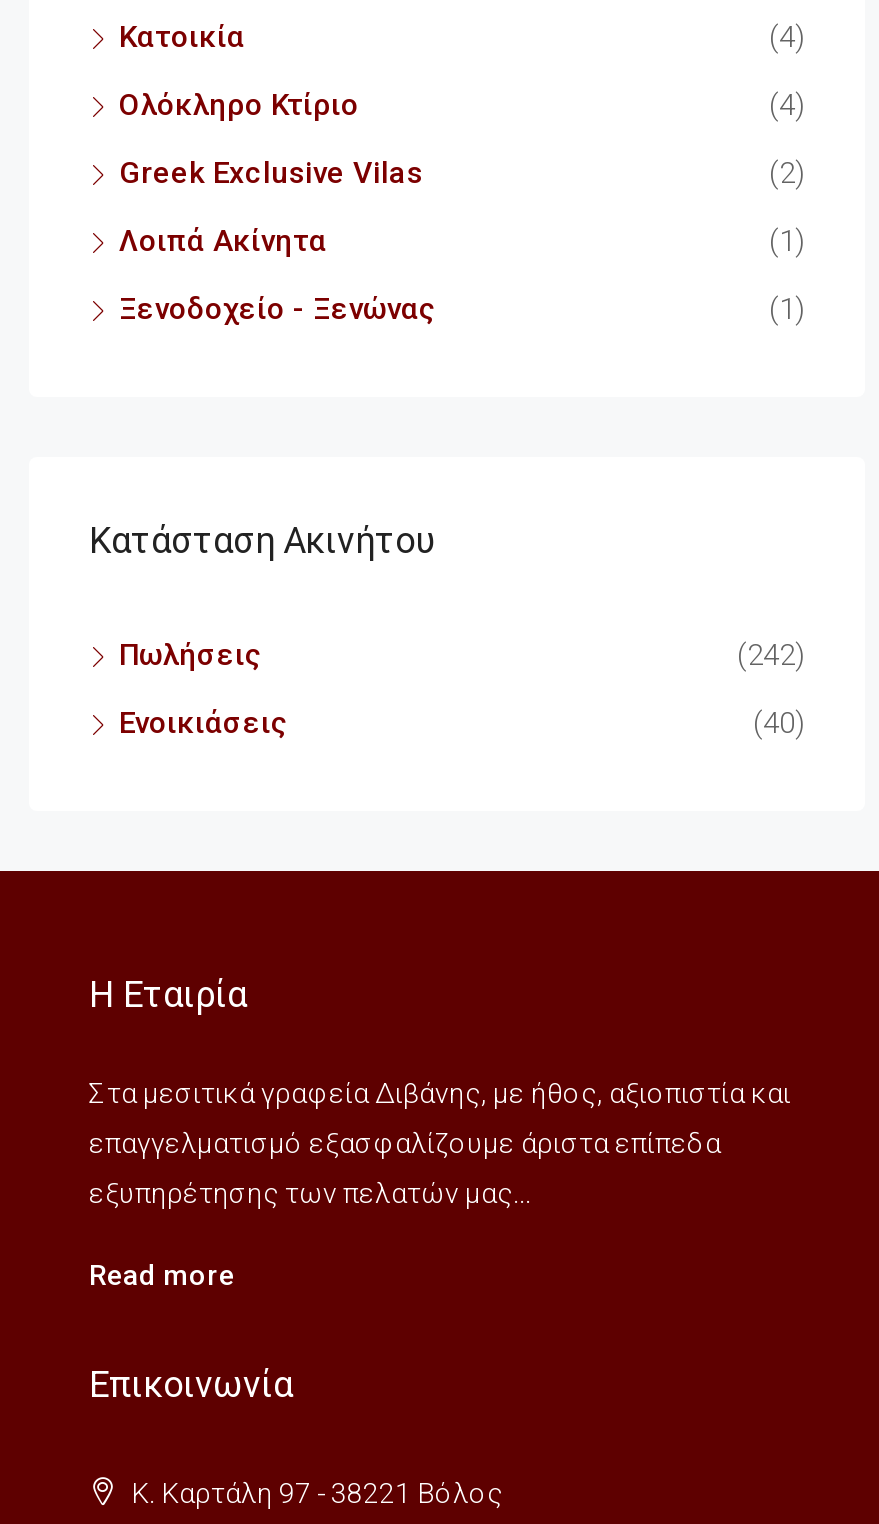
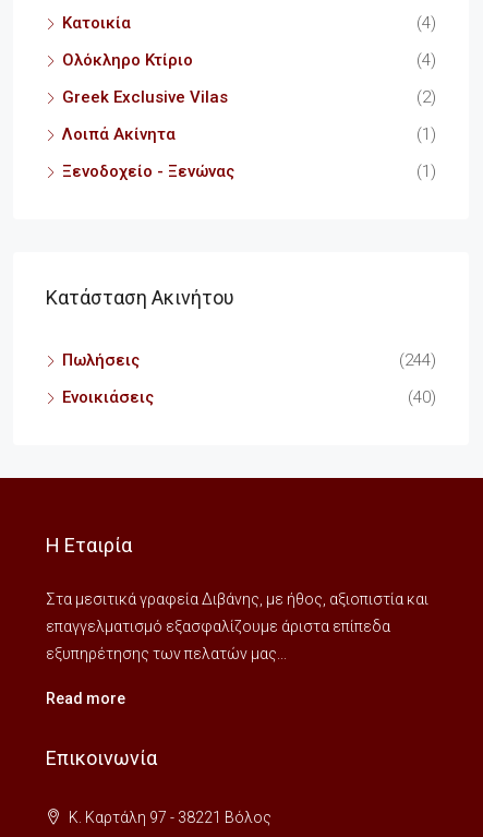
[737,637,805,673] (242) -> [399,350,436,369] (244)

